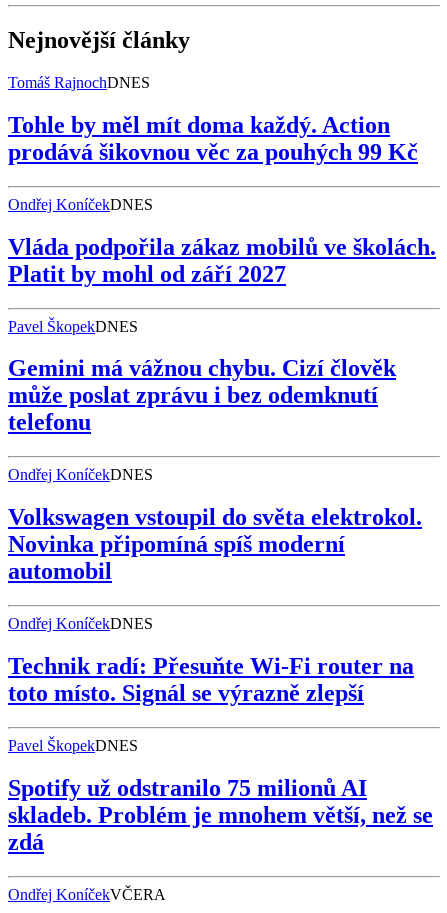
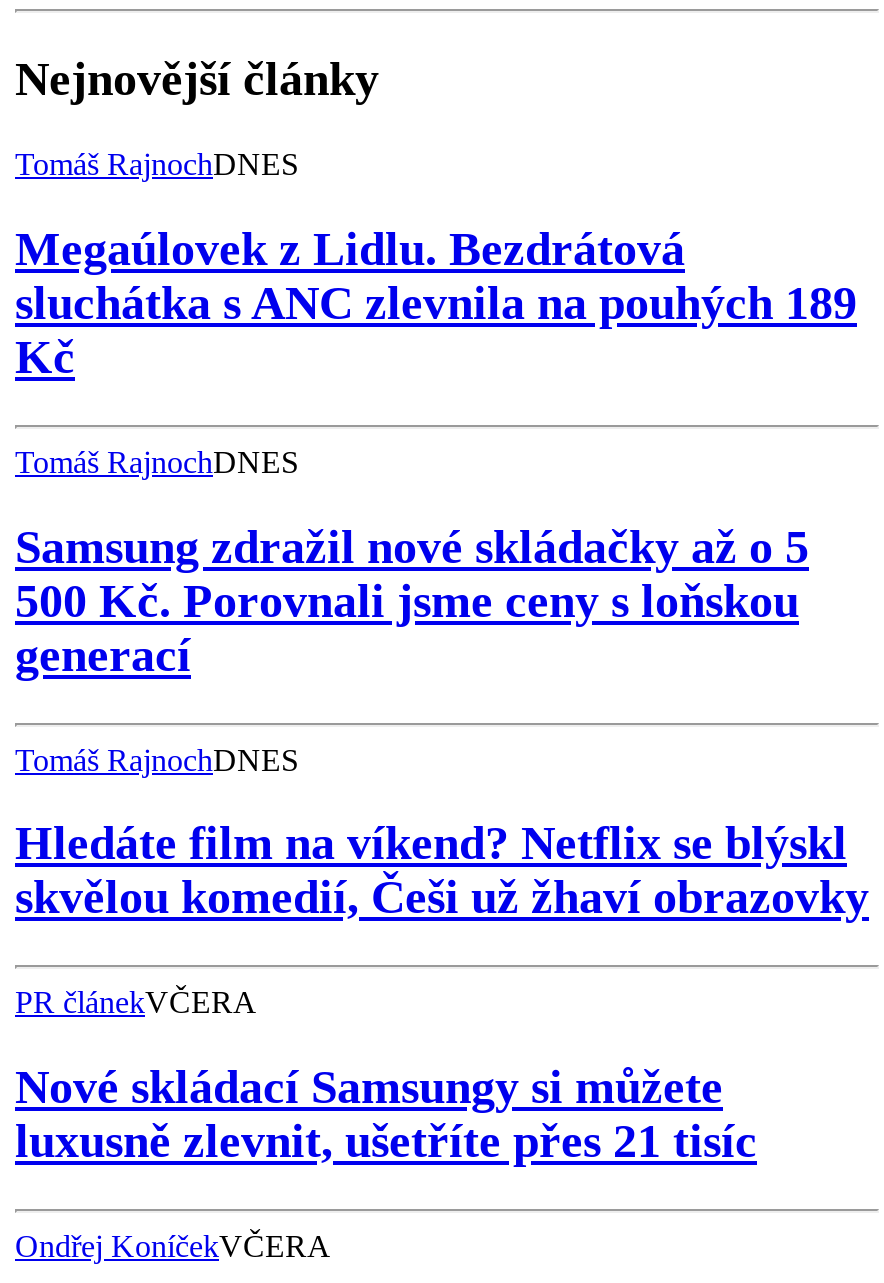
[8,112,436,855] Tohle by měl mít doma každý. Action | prodává šikovnou věc za pouhých 99 Kč | Ondřej KoníčekDNES | Vláda podpořila zákaz mobilů ve školách. | Platit by mohl od září 2027 | Pavel ŠkopekDNES | Gemini má vážnou chybu. Cizí člověk | může poslat zprávu i bez odemknutí | telefonu | Ondřej KoníčekDNES | Volkswagen vstoupil do světa elektrokol. | Novinka připomíná spíš moderní | automobil | Ondřej KoníčekDNES | Technik radí: Přesuňte Wi-Fi router na | toto místo. Signál se výrazně zlepší | Pavel ŠkopekDNES | Spotify už odstranilo 75 milionů AI | skladeb. Problém je mnohem větší, než se | zdá -> [15,223,869,1168] Megaúlovek z Lidlu. Bezdrátová | sluchátka s ANC zlevnila na pouhých 189 | Kč | Tomáš RajnochDNES | Samsung zdražil nové skládačky až o 5 | 500 Kč. Porovnali jsme ceny s loňskou | generací | Tomáš RajnochDNES | Hledáte film na víkend? Netflix se blýskl | skvělou komedií, Češi už žhaví obrazovky | PR článekVČERA | Nové skládací Samsungy si můžete | luxusně zlevnit, ušetříte přes 21 tisíc

